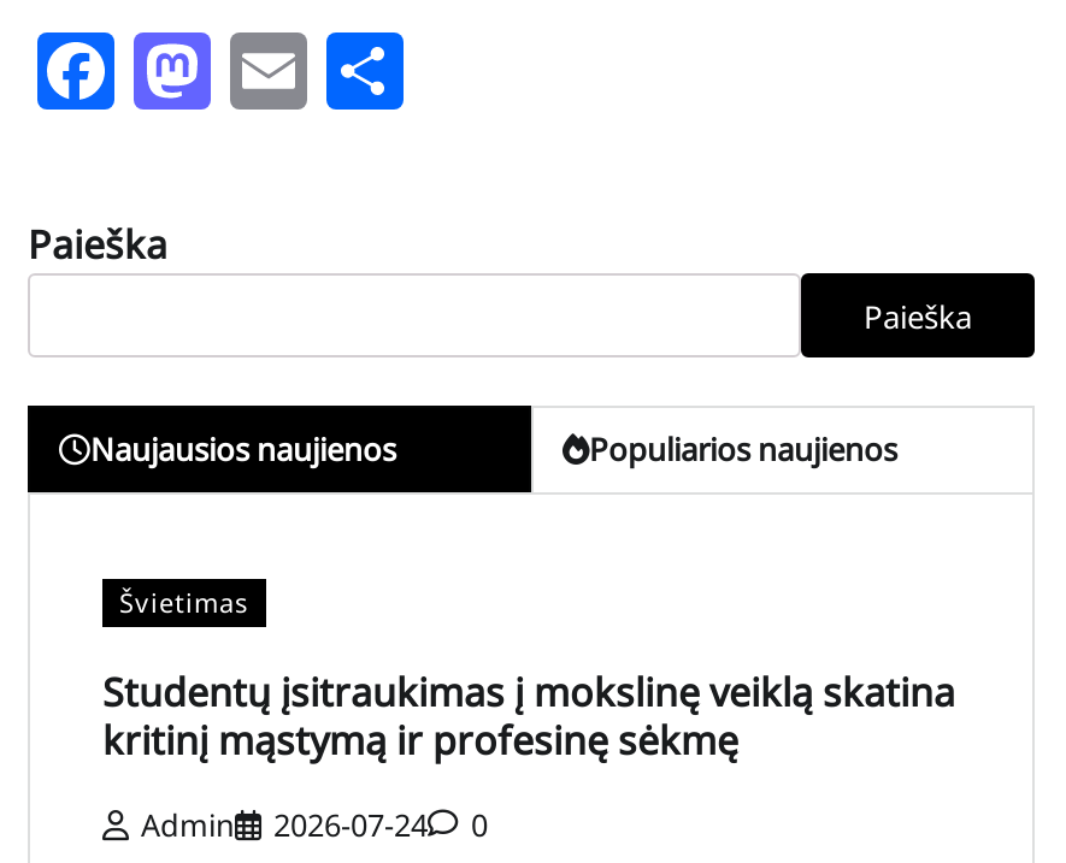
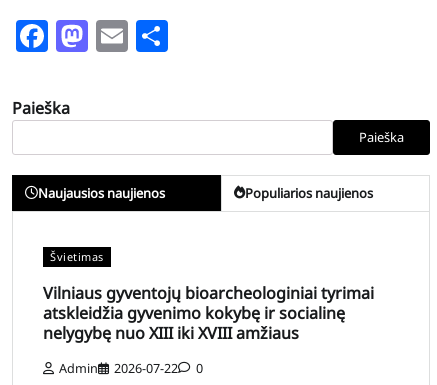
[102,665,955,766] Studentų įsitraukimas į mokslinę veiklą skatina | kritinį mąstymą ir profesinę sėkmę -> [43,282,374,344] Vilniaus gyventojų bioarcheologiniai tyrimai | atskleidžia gyvenimo kokybę ir socialinę | nelygybę nuo XIII iki XVIII amžiaus
[141,802,488,845] Admin 2026-07-24 0 -> [59,359,203,377] Admin 2026-07-22 0

